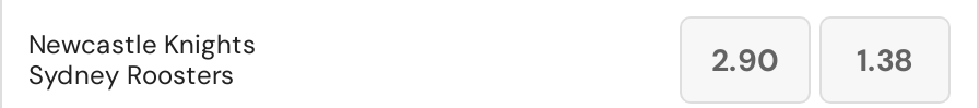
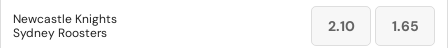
[711,40,779,80] 2.90 -> [327,17,354,35] 2.10
[857,40,913,80] 1.38 -> [391,17,418,35] 1.65

